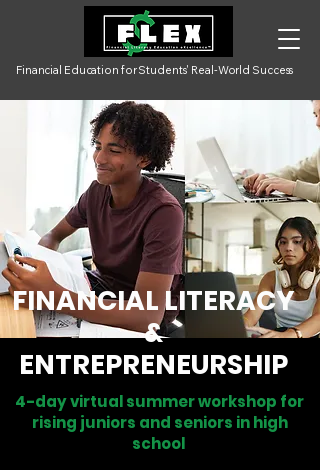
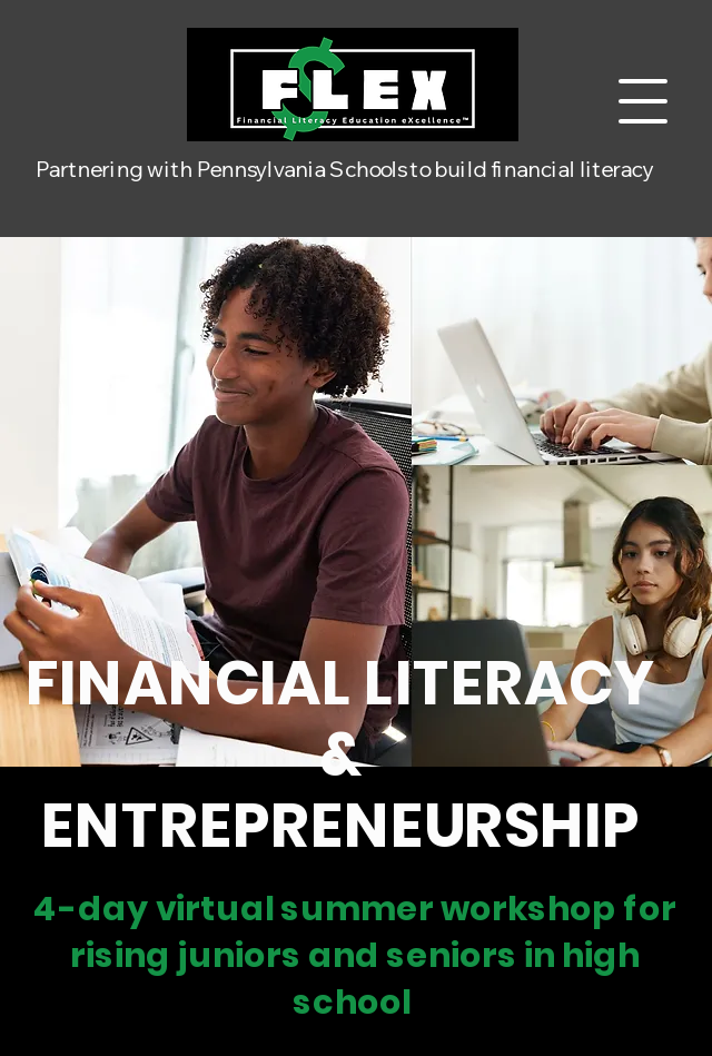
[16,63,293,77] Financial Education for Students' Real-World Success -> [36,155,657,184] Partnering with Pennsylvania Schools to build financial literacy

